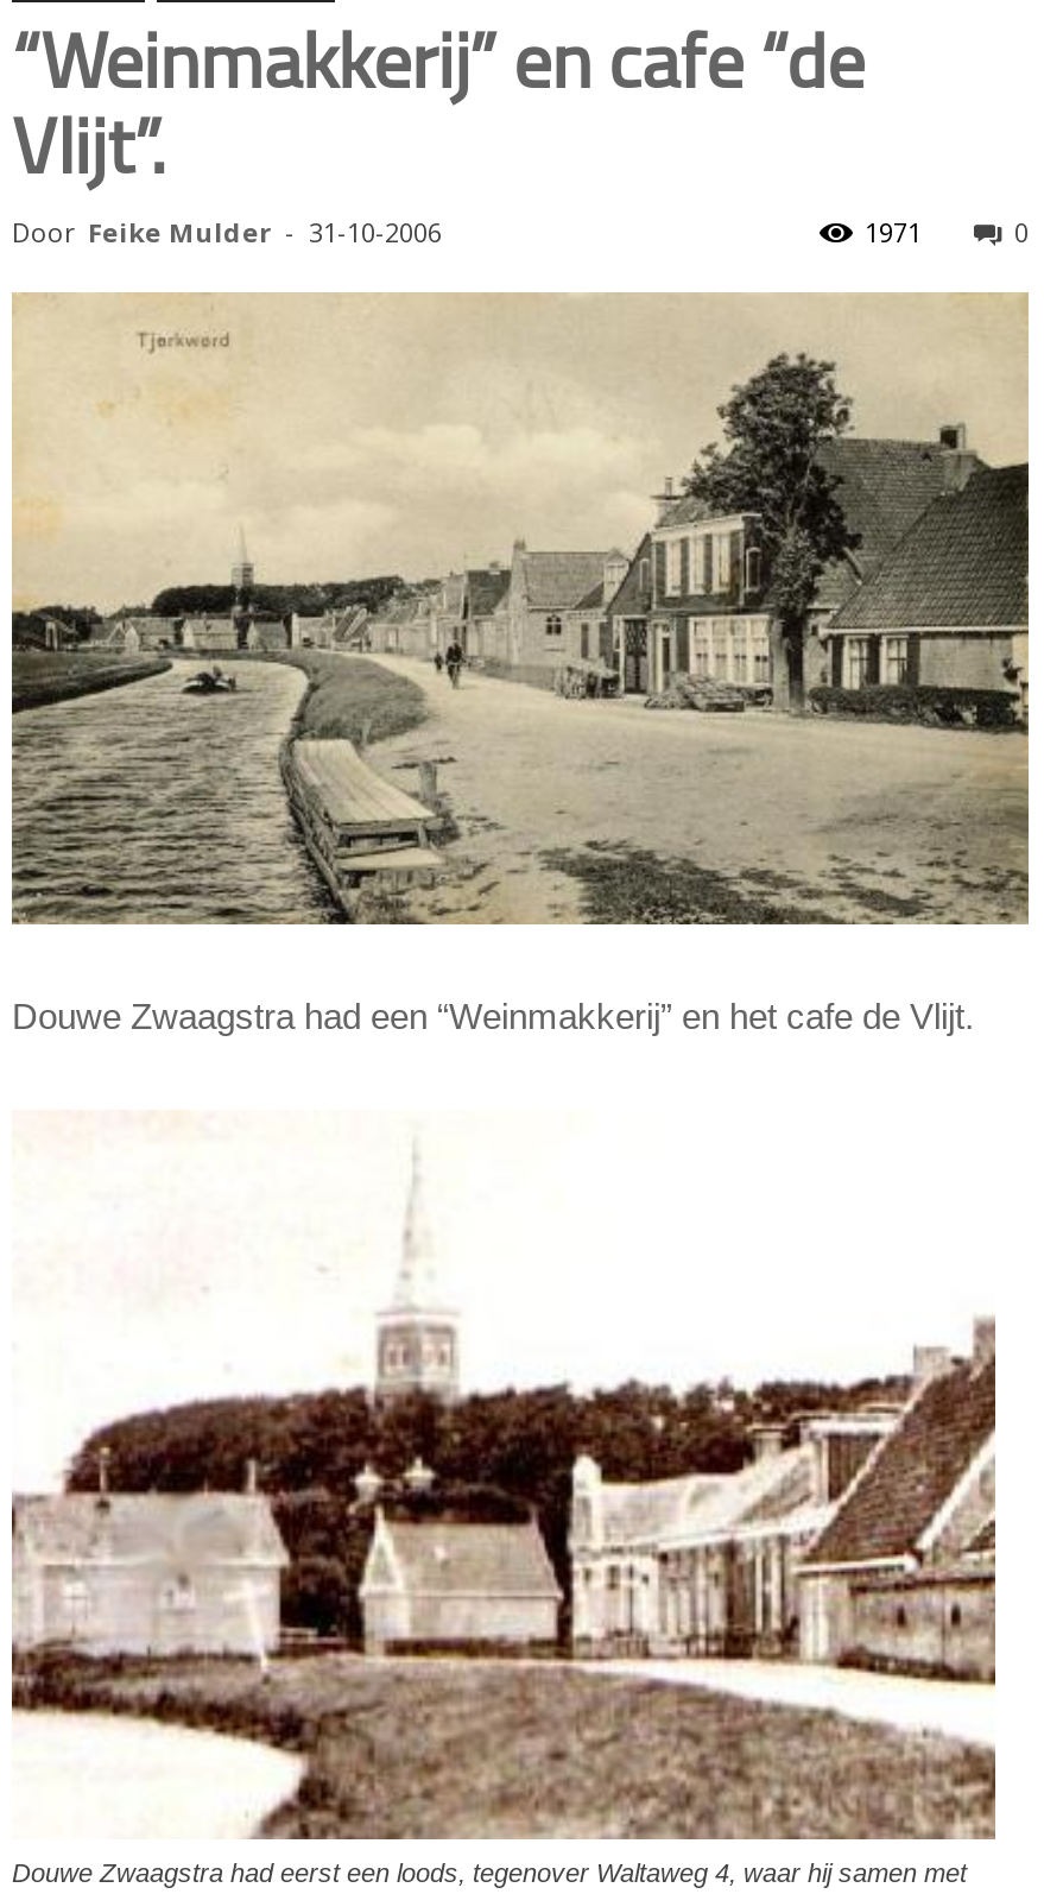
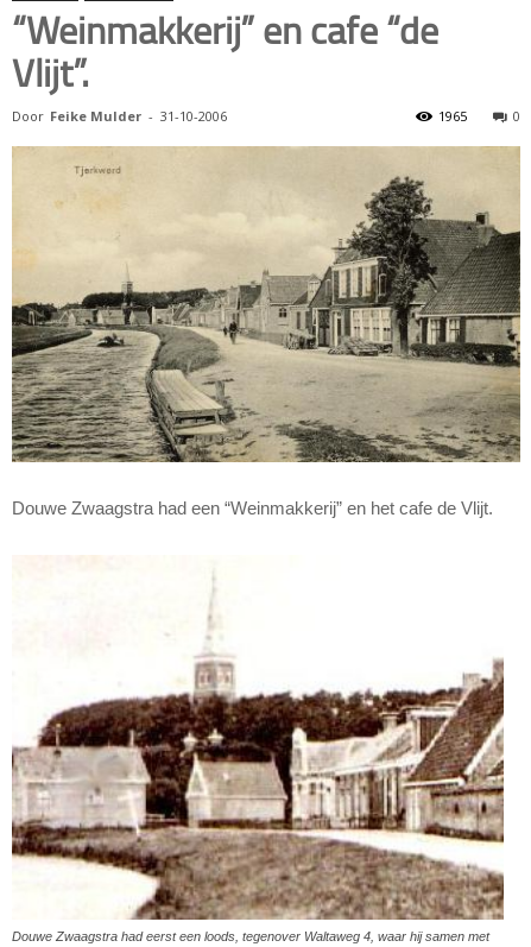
[865,214,922,250] 1971 -> [438,107,467,125] 1965

